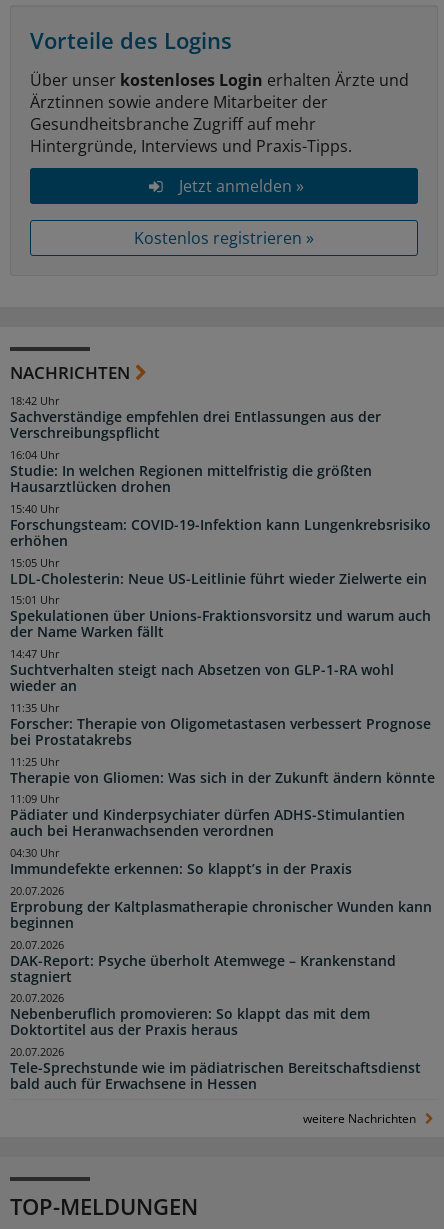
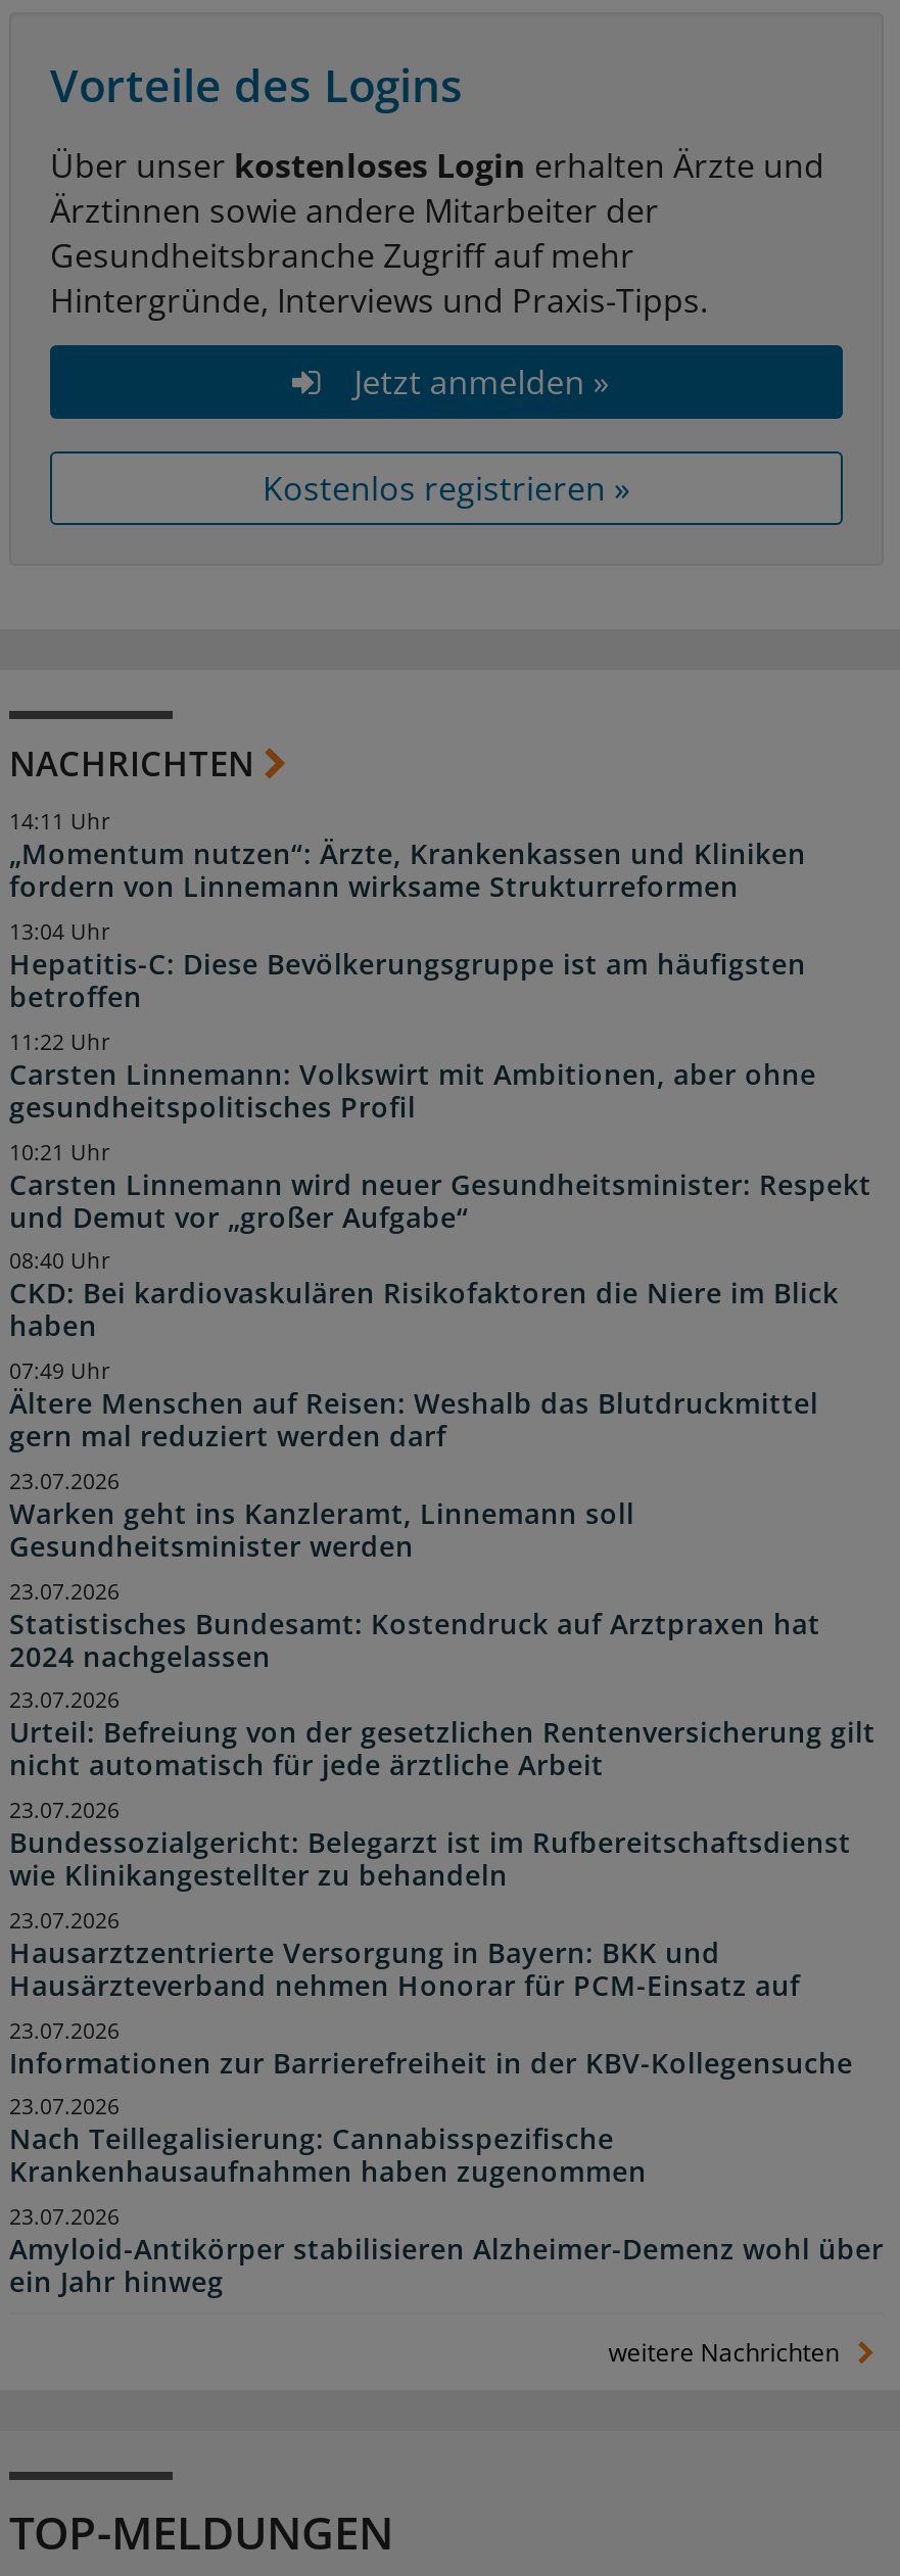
[10,394,60,408] 18:42 Uhr -> [9,808,111,836] 14:11 Uhr
[10,408,381,442] Sachverständige empfehlen drei Entlassungen aus der | Verschreibungspflicht -> [9,836,806,906] „Momentum nutzen“: Ärzte, Krankenkassen und Kliniken | fordern von Linnemann wirksame Strukturreformen
[10,448,60,462] 16:04 Uhr -> [9,917,111,946] 13:04 Uhr
[10,462,372,496] Studie: In welchen Regionen mittelfristig die größten | Hausarztlücken drohen -> [9,946,806,1015] Hepatitis-C: Diese Bevölkerungsgruppe ist am häufigsten | betroffen
[10,502,60,516] 15:40 Uhr -> [9,1027,111,1056] 11:22 Uhr
[10,516,431,550] Forschungsteam: COVID-19-Infektion kann Lungenkrebsrisiko | erhöhen -> [9,1056,816,1125] Carsten Linnemann: Volkswirt mit Ambitionen, aber ohne | gesundheitspolitisches Profil
[10,556,60,570] 15:05 Uhr -> [9,1137,111,1166] 10:21 Uhr
[10,570,427,588] LDL-Cholesterin: Neue US-Leitlinie führt wieder Zielwerte ein -> [9,1166,871,1235] Carsten Linnemann wird neuer Gesundheitsminister: Respekt | und Demut vor „großer Aufgabe“
[10,593,60,607] 15:01 Uhr -> [9,1247,111,1275] 08:40 Uhr
[10,607,431,641] Spekulationen über Unions-Fraktionsvorsitz und warum auch | der Name Warken fällt -> [9,1275,839,1345] CKD: Bei kardiovaskulären Risikofaktoren die Niere im Blick | haben
[10,647,60,661] 14:47 Uhr -> [9,1357,111,1385] 07:49 Uhr
[10,661,394,695] Suchtverhalten steigt nach Absetzen von GLP-1-RA wohl | wieder an -> [9,1385,818,1455] Ältere Menschen auf Reisen: Weshalb das Blutdruckmittel | gern mal reduziert werden darf
[10,701,60,715] 11:35 Uhr -> [9,1466,120,1495] 23.07.2026
[10,715,431,749] Forscher: Therapie von Oligometastasen verbessert Prognose | bei Prostatakrebs -> [9,1495,634,1564] Warken geht ins Kanzleramt, Linnemann soll | Gesundheitsminister werden
[10,755,60,769] 11:25 Uhr -> [9,1576,120,1605] 23.07.2026
[10,769,435,787] Therapie von Gliomen: Was sich in der Zukunft ändern könnte -> [9,1605,820,1674] Statistisches Bundesamt: Kostendruck auf Arztpraxen hat | 2024 nachgelassen
[10,792,60,806] 11:09 Uhr -> [9,1686,120,1715] 23.07.2026
[10,806,405,840] Pädiater und Kinderpsychiater dürfen ADHS-Stimulantien | auch bei Heranwachsenden verordnen -> [9,1715,875,1784] Urteil: Befreiung von der gesetzlichen Rentenversicherung gilt | nicht automatisch für jede ärztliche Arbeit
[10,846,60,860] 04:30 Uhr -> [9,1796,120,1824] 23.07.2026
[10,860,352,878] Immundefekte erkennen: So klappt’s in der Praxis -> [9,1824,851,1894] Bundessozialgericht: Belegarzt ist im Rufbereitschaftsdienst | wie Klinikangestellter zu behandeln
[10,884,64,898] 20.07.2026 -> [9,1906,120,1934] 23.07.2026
[10,898,432,932] Erprobung der Kaltplasmatherapie chronischer Wunden kann | beginnen -> [9,1934,800,2004] Hausarztzentrierte Versorgung in Bayern: BKK und | Hausärzteverband nehmen Honorar für PCM-Einsatz auf
[10,938,64,952] 20.07.2026 -> [9,2015,120,2044] 23.07.2026
[10,952,396,986] DAK-Report: Psyche überholt Atemwege – Krankenstand | stagniert -> [9,2044,853,2081] Informationen zur Barrierefreiheit in der KBV-Kollegensuche
[10,991,64,1005] 20.07.2026 -> [9,2092,120,2121] 23.07.2026
[10,1005,370,1039] Nebenberuflich promovieren: So klappt das mit dem | Doktortitel aus der Praxis heraus -> [9,2121,647,2191] Nach Teillegalisierung: Cannabisspezifische | Krankenhausaufnahmen haben zugenommen
[10,1045,64,1059] 20.07.2026 -> [9,2202,120,2231] 23.07.2026
[10,1059,421,1093] Tele-Sprechstunde wie im pädiatrischen Bereitschaftsdienst | bald auch für Erwachsene in Hessen -> [9,2231,884,2300] Amyloid-Antikörper stabilisieren Alzheimer-Demenz wohl über | ein Jahr hinweg

